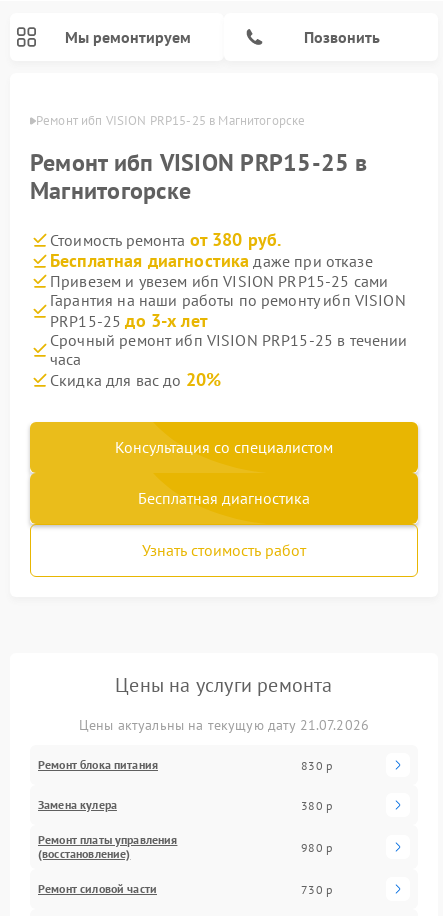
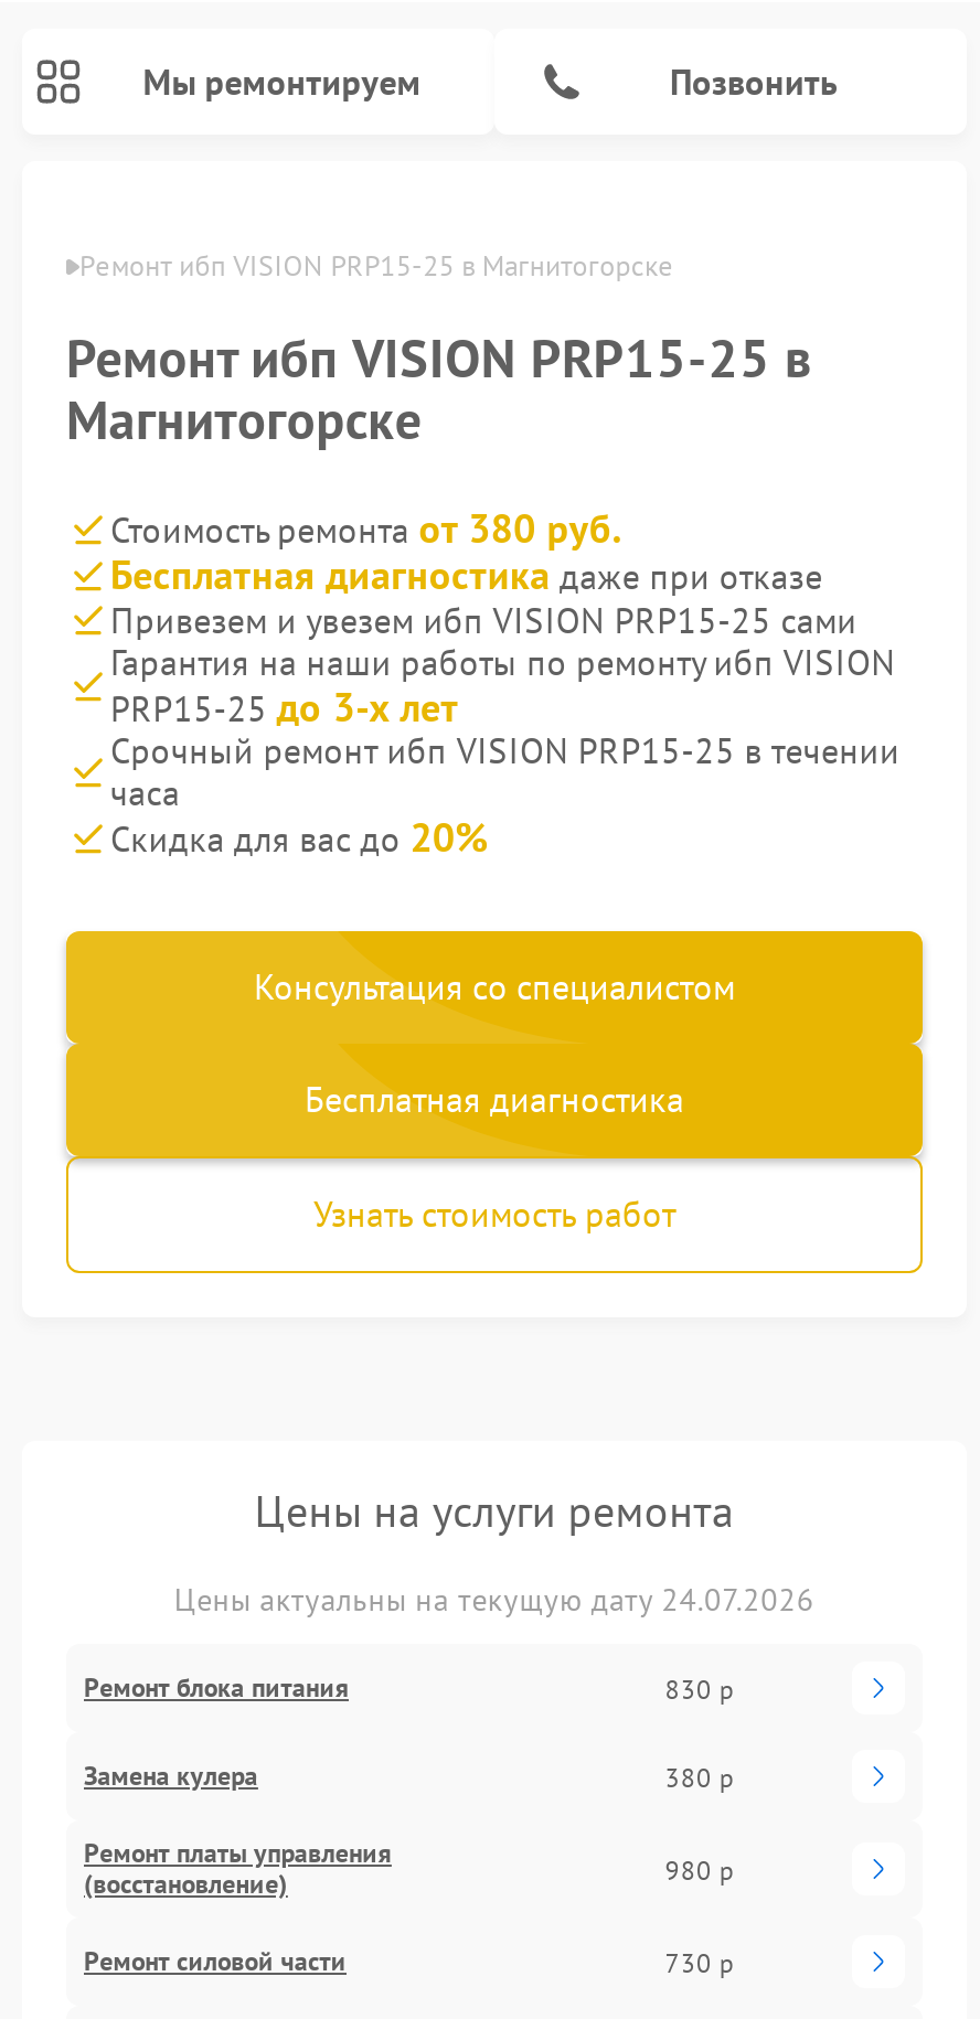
[79,716,369,734] Цены актуальны на текущую дату 21.07.2026 -> [174,1580,815,1620] Цены актуальны на текущую дату 24.07.2026

